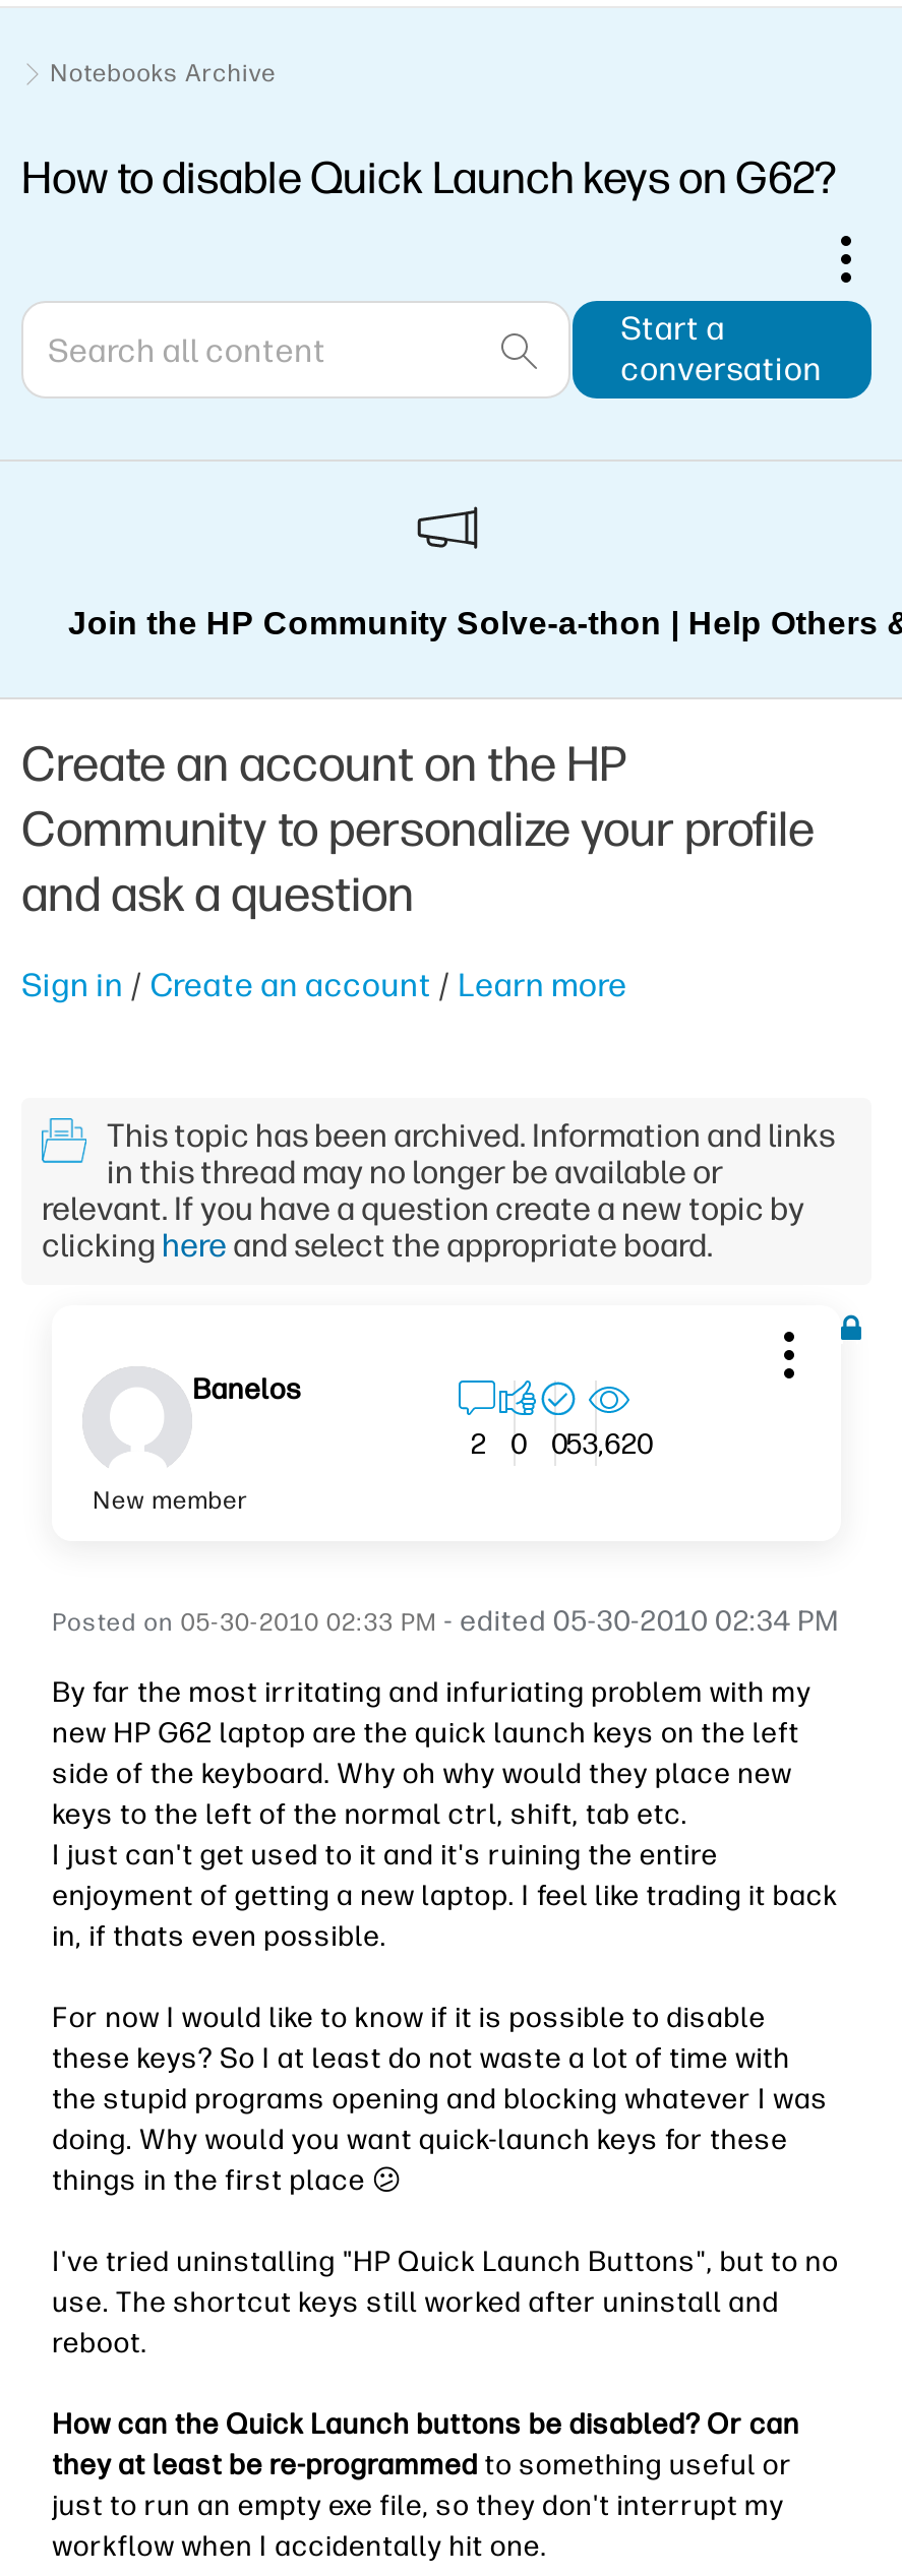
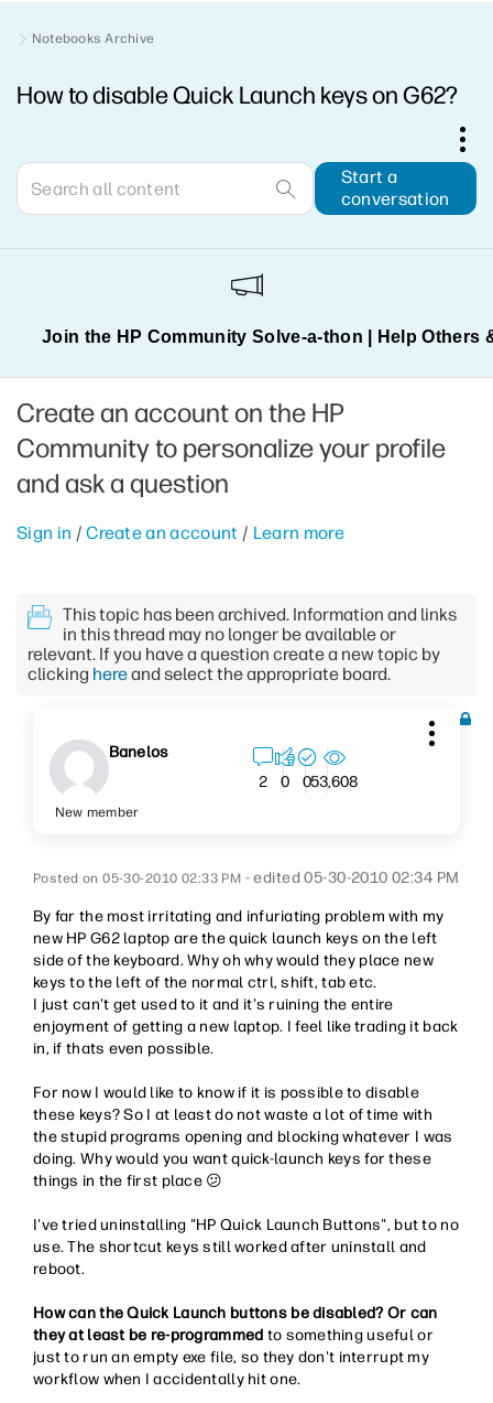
[470,1426,653,1462] 2 0 053,620 -> [259,772,358,791] 2 0 053,608

